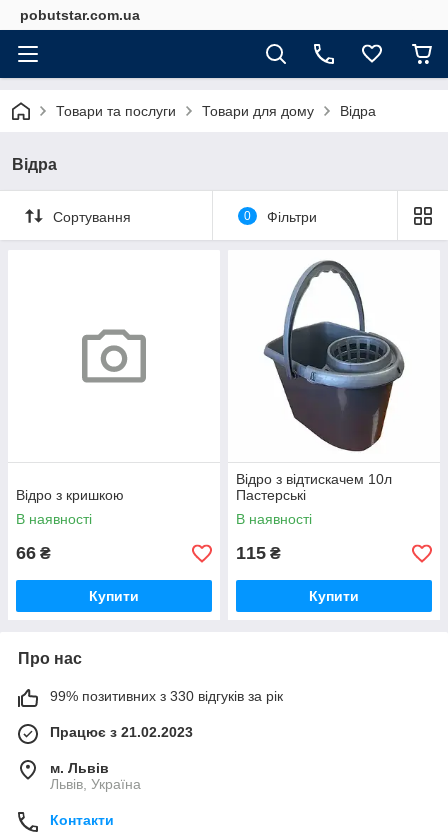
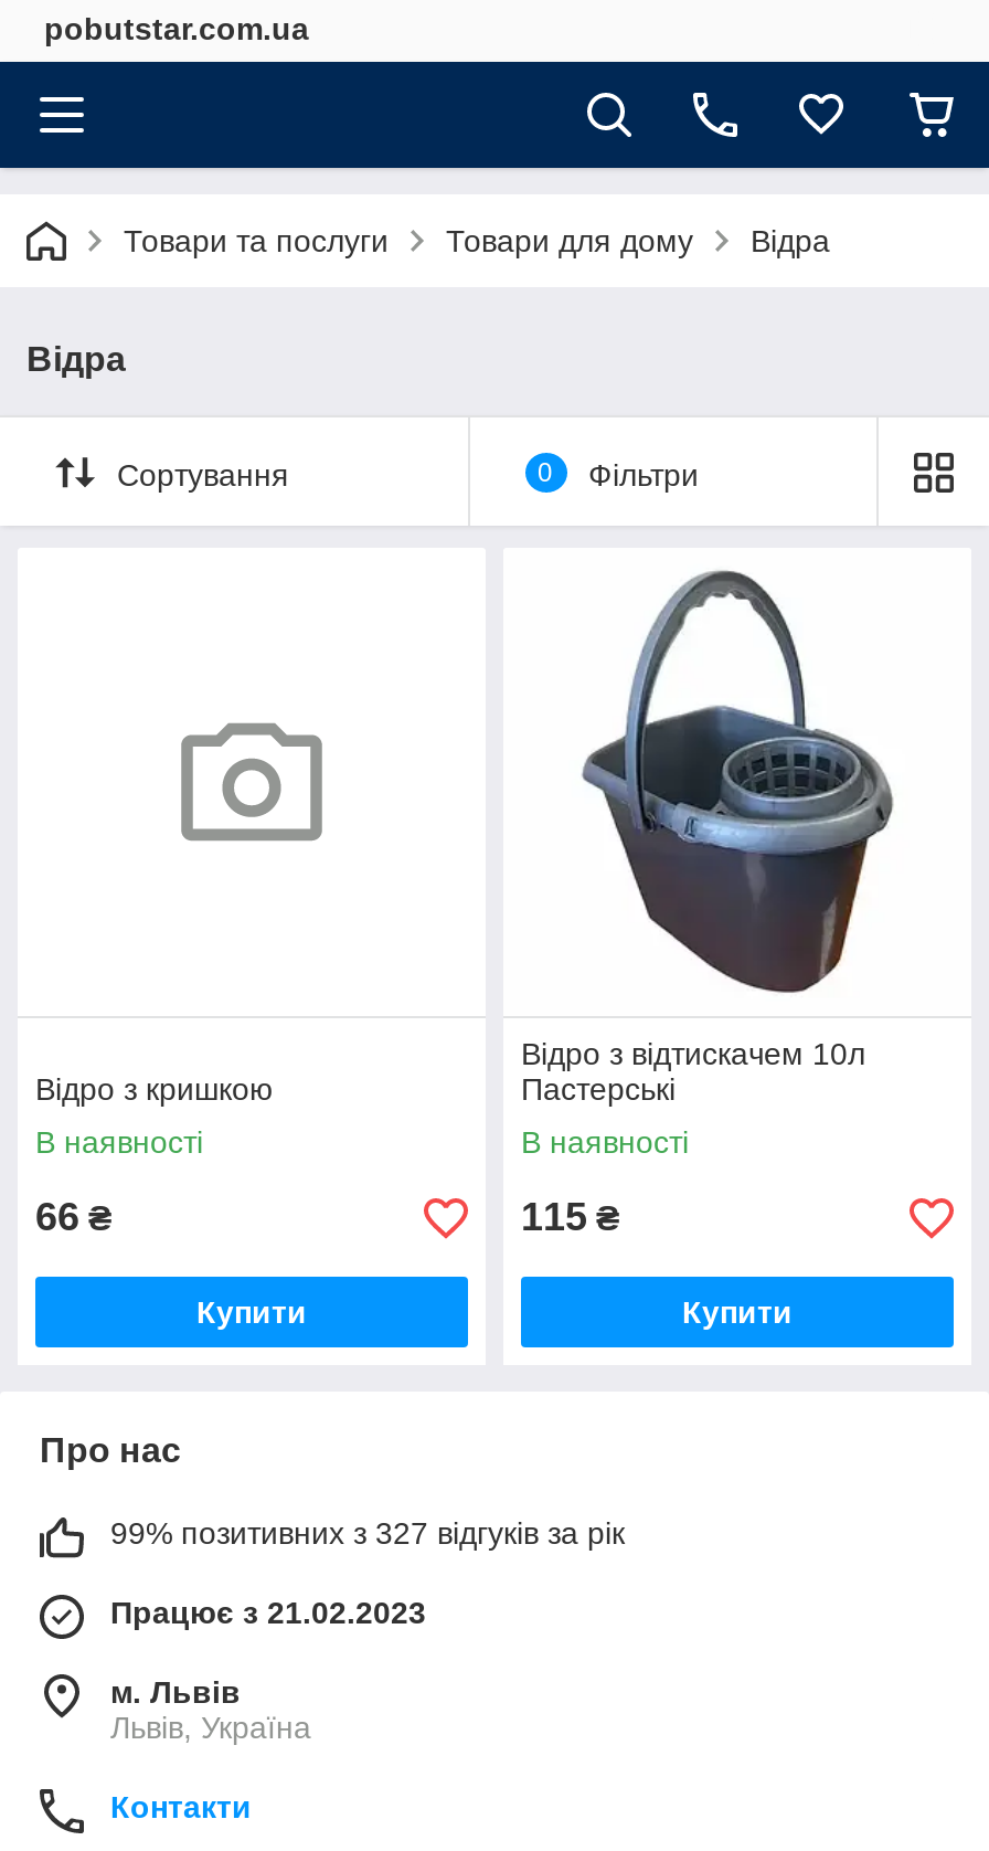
[50,688,283,704] 99% позитивних з 330 відгуків за рік -> [110,1515,625,1551] 99% позитивних з 327 відгуків за рік

